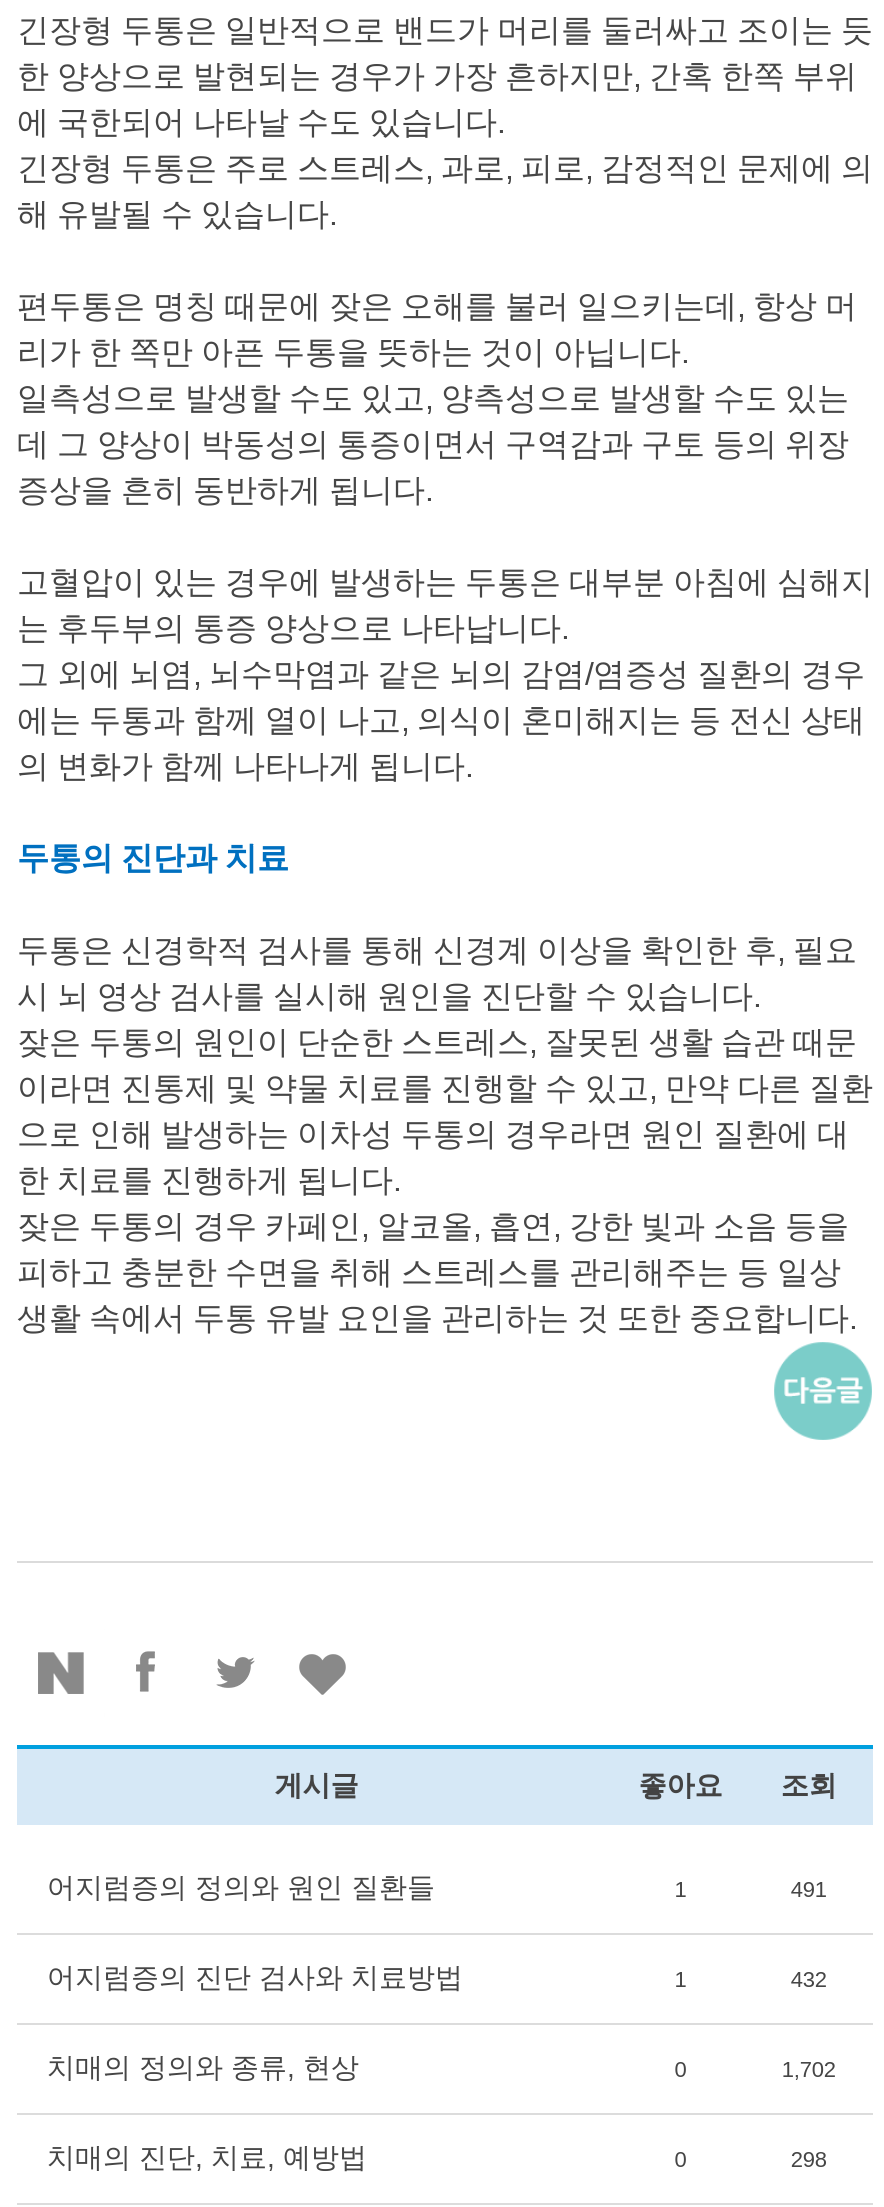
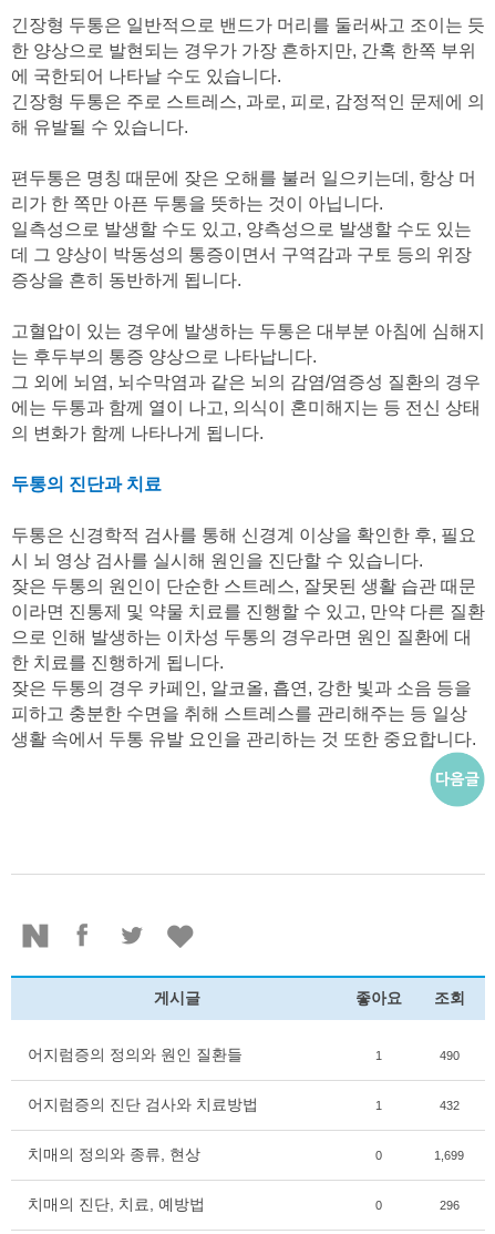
[791,1878,827,1902] 491 -> [440,1049,459,1062] 490
[782,2058,836,2082] 1,702 -> [435,1149,464,1162] 1,699
[791,2148,827,2172] 298 -> [440,1199,459,1212] 296

